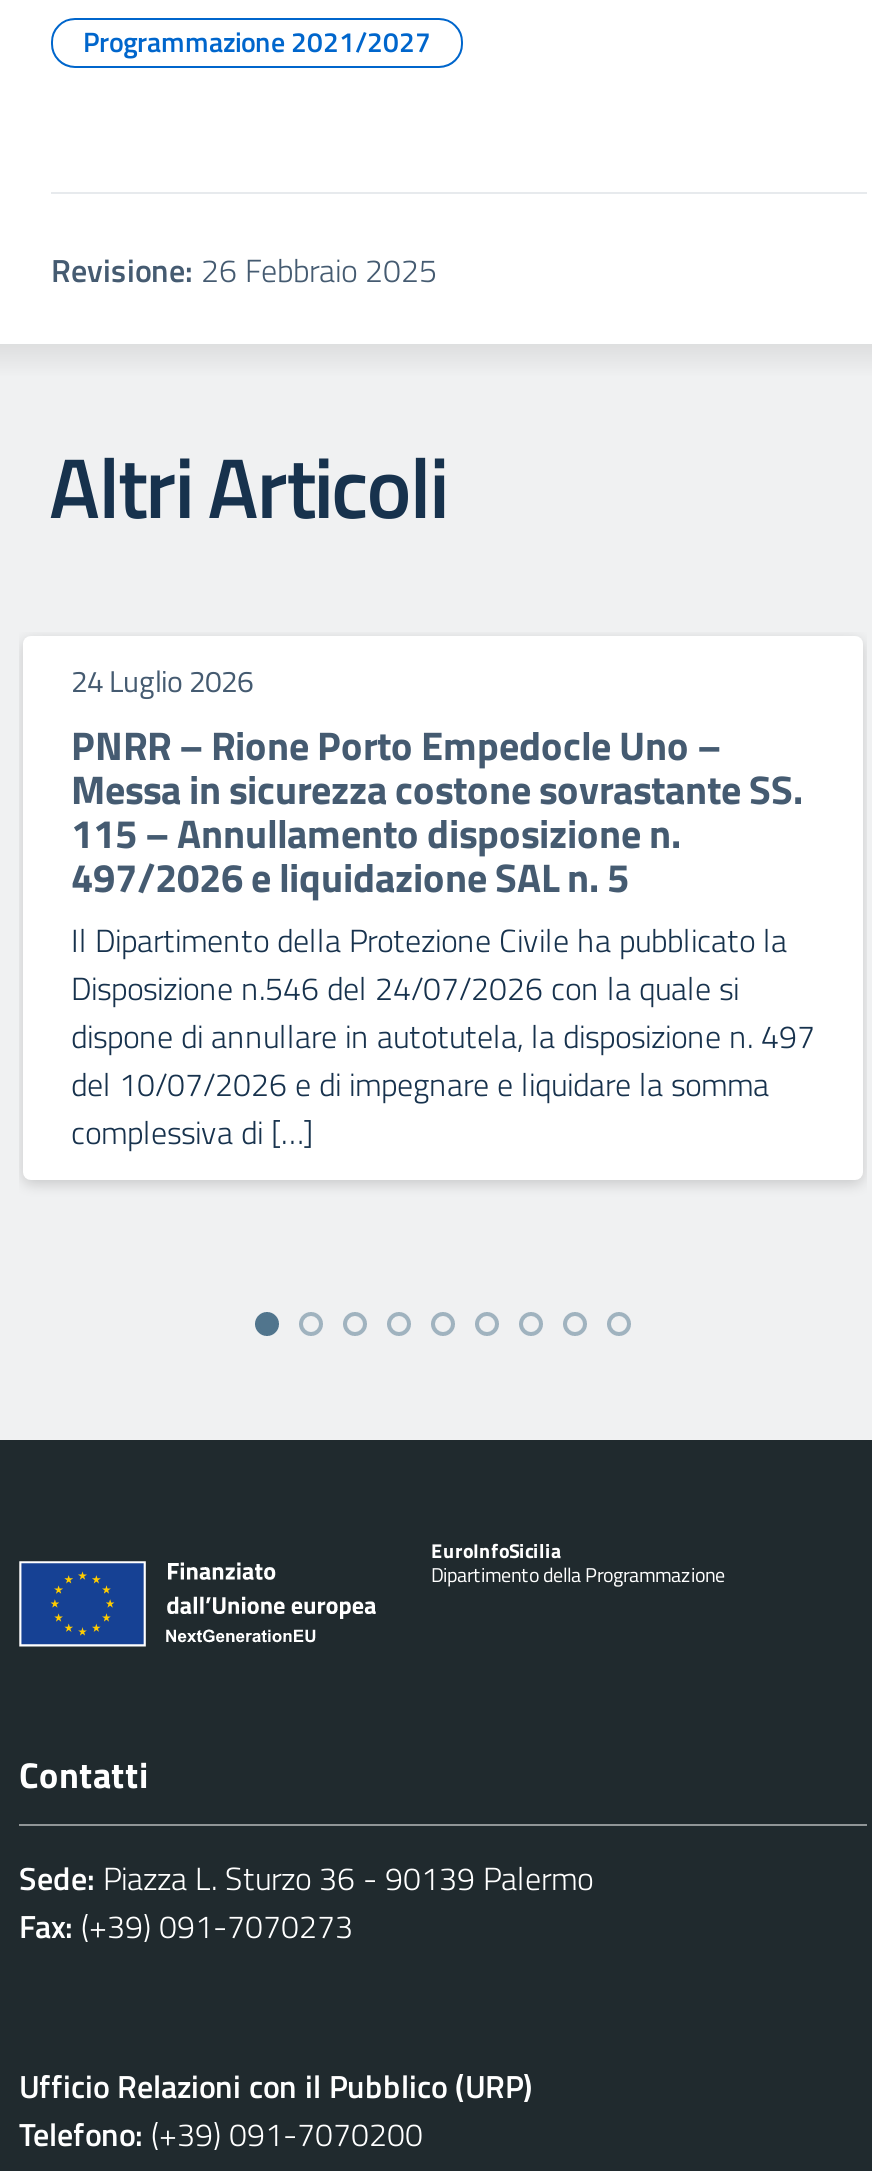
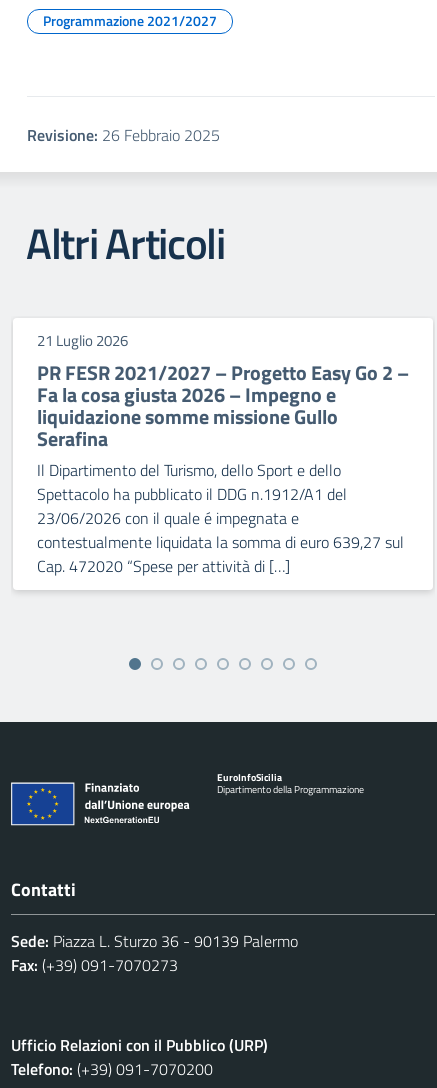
[71,658,815,1156] 24 Luglio 2026 | PNRR – Rione Porto Empedocle Uno – | Messa in sicurezza costone sovrastante SS. | 115 – Annullamento disposizione n. | 497/2026 e liquidazione SAL n. 5 | Il Dipartimento della Protezione Civile ha pubblicato la | Disposizione n.546 del 24/07/2026 con la quale si | dispone di annullare in autotutela, la disposizione n. 497 | del 10/07/2026 e di impegnare e liquidare la somma | complessiva di […] -> [37,329,409,578] 21 Luglio 2026 | PR FESR 2021/2027 – Progetto Easy Go 2 – | Fa la cosa giusta 2026 – Impegno e | liquidazione somme missione Gullo | Serafina | Il Dipartimento del Turismo, dello Sport e dello | Spettacolo ha pubblicato il DDG n.1912/A1 del | 23/06/2026 con il quale é impegnata e | contestualmente liquidata la somma di euro 639,27 sul | Cap. 472020 “Spese per attività di […]

